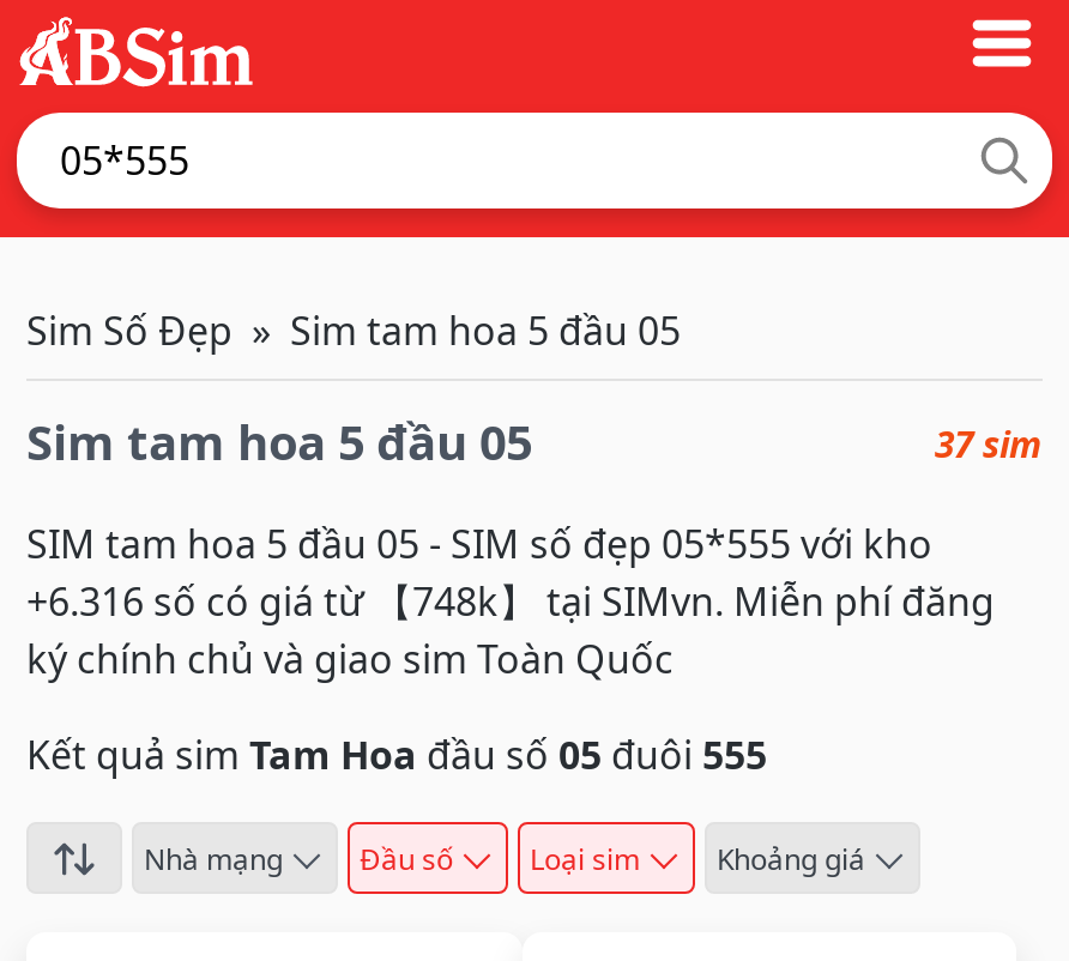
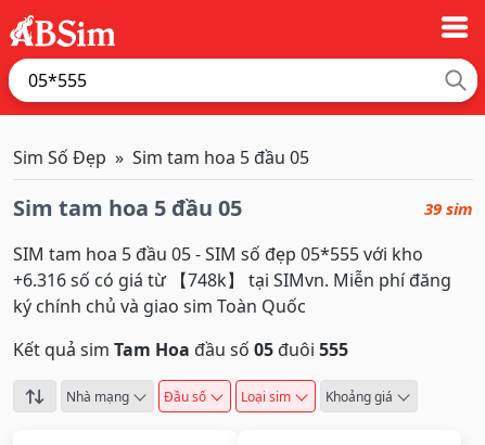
[935,419,1043,467] 37 sim -> [424,198,473,219] 39 sim

